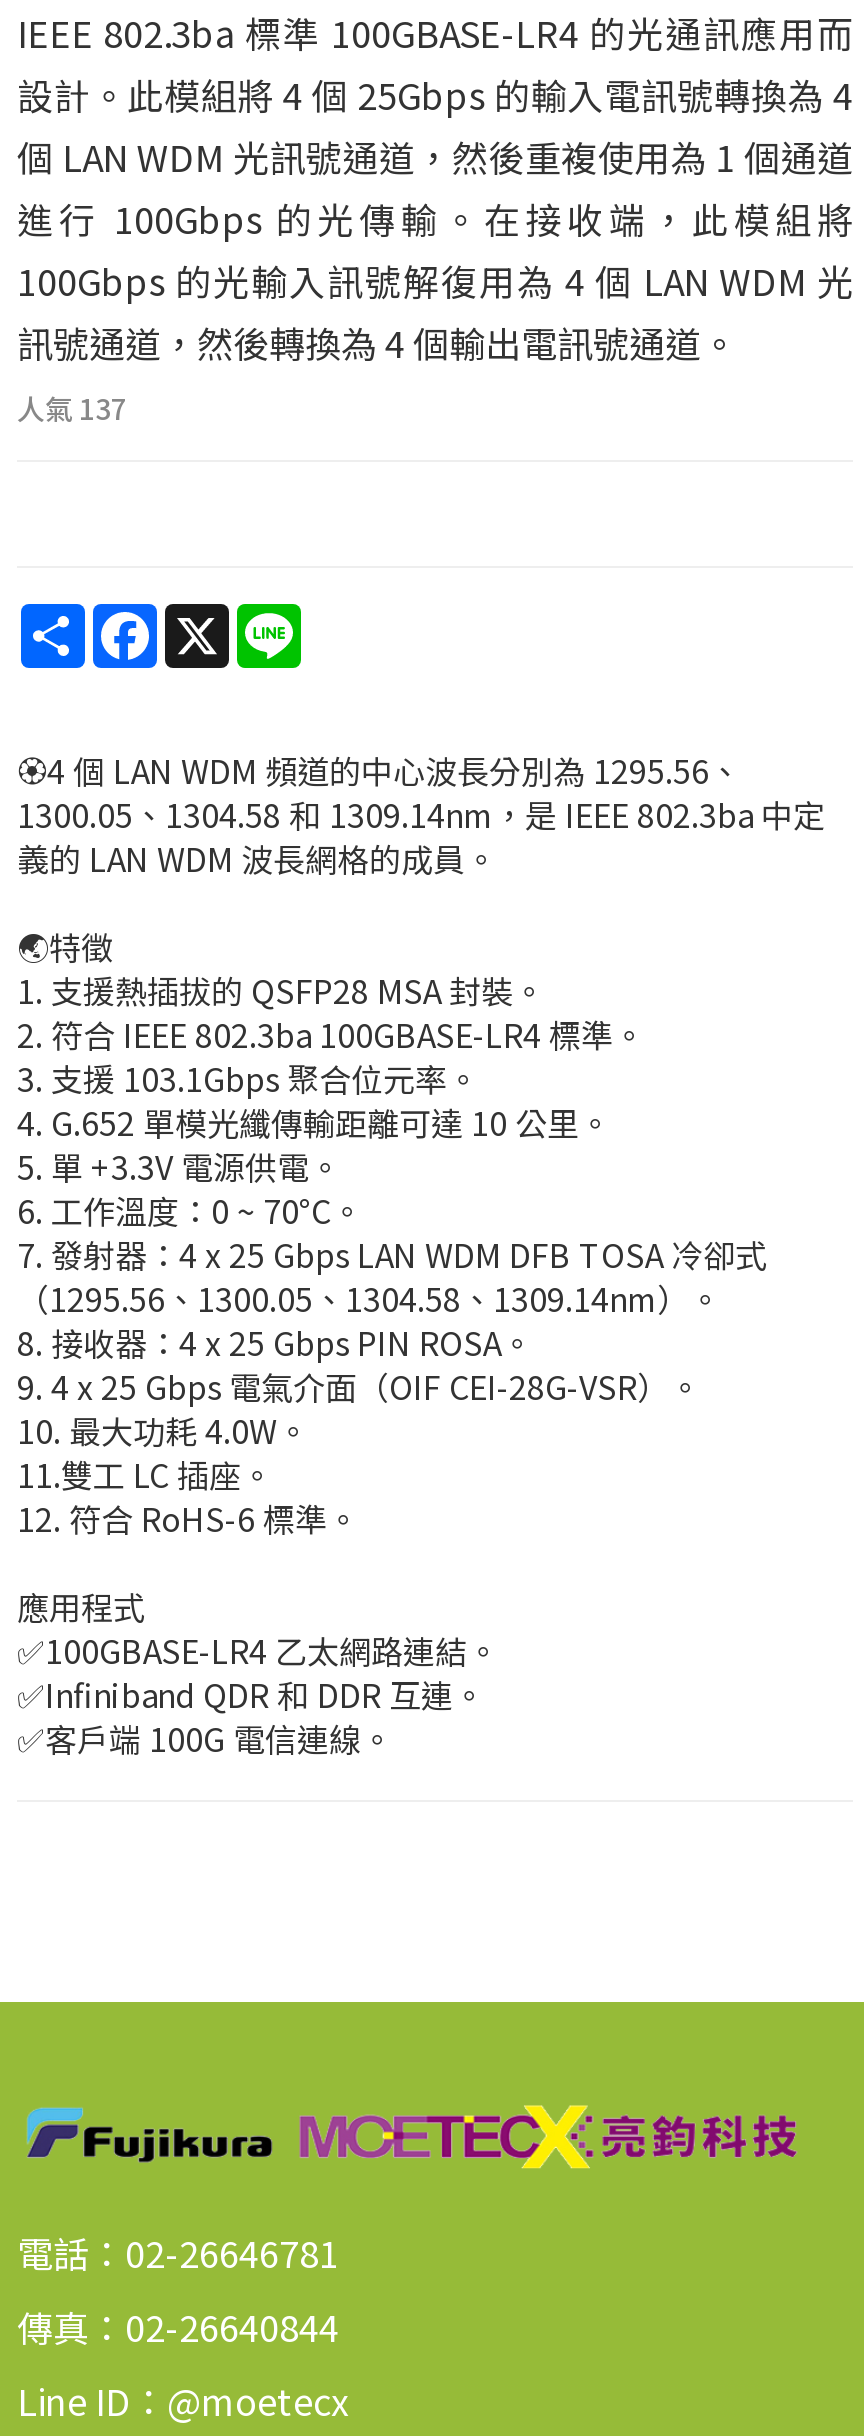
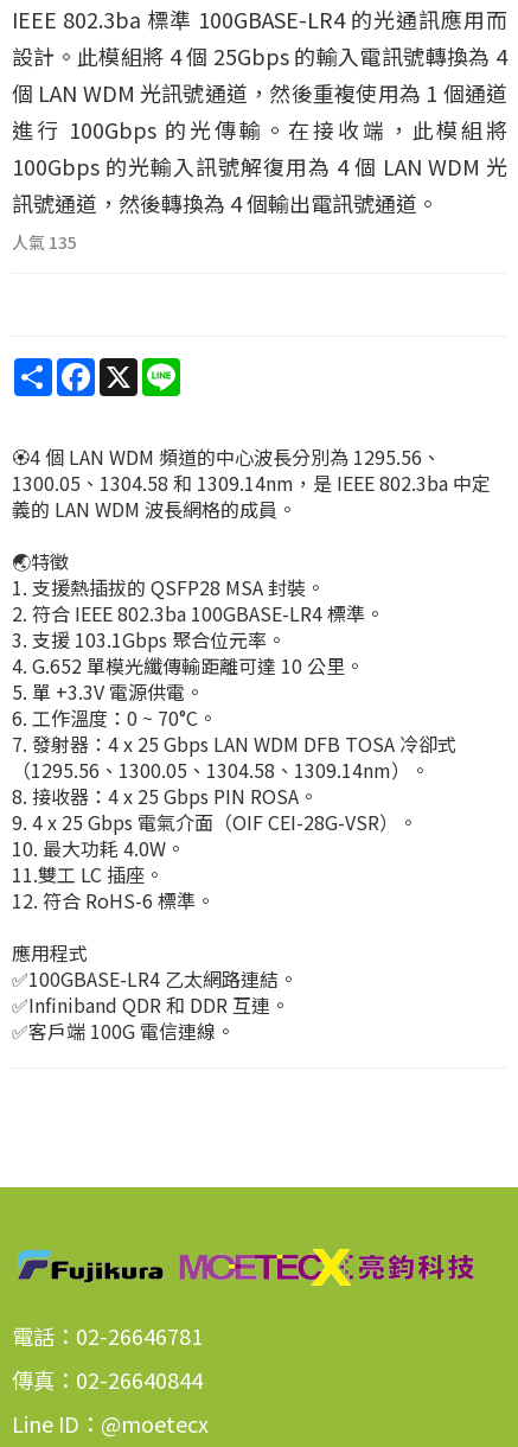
[17,387,127,427] 人氣137 -> [12,230,77,253] 人氣135

